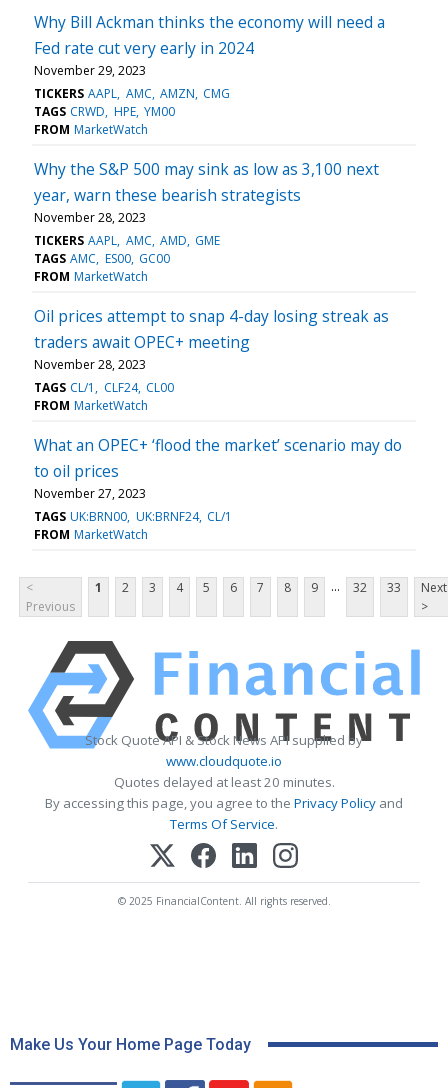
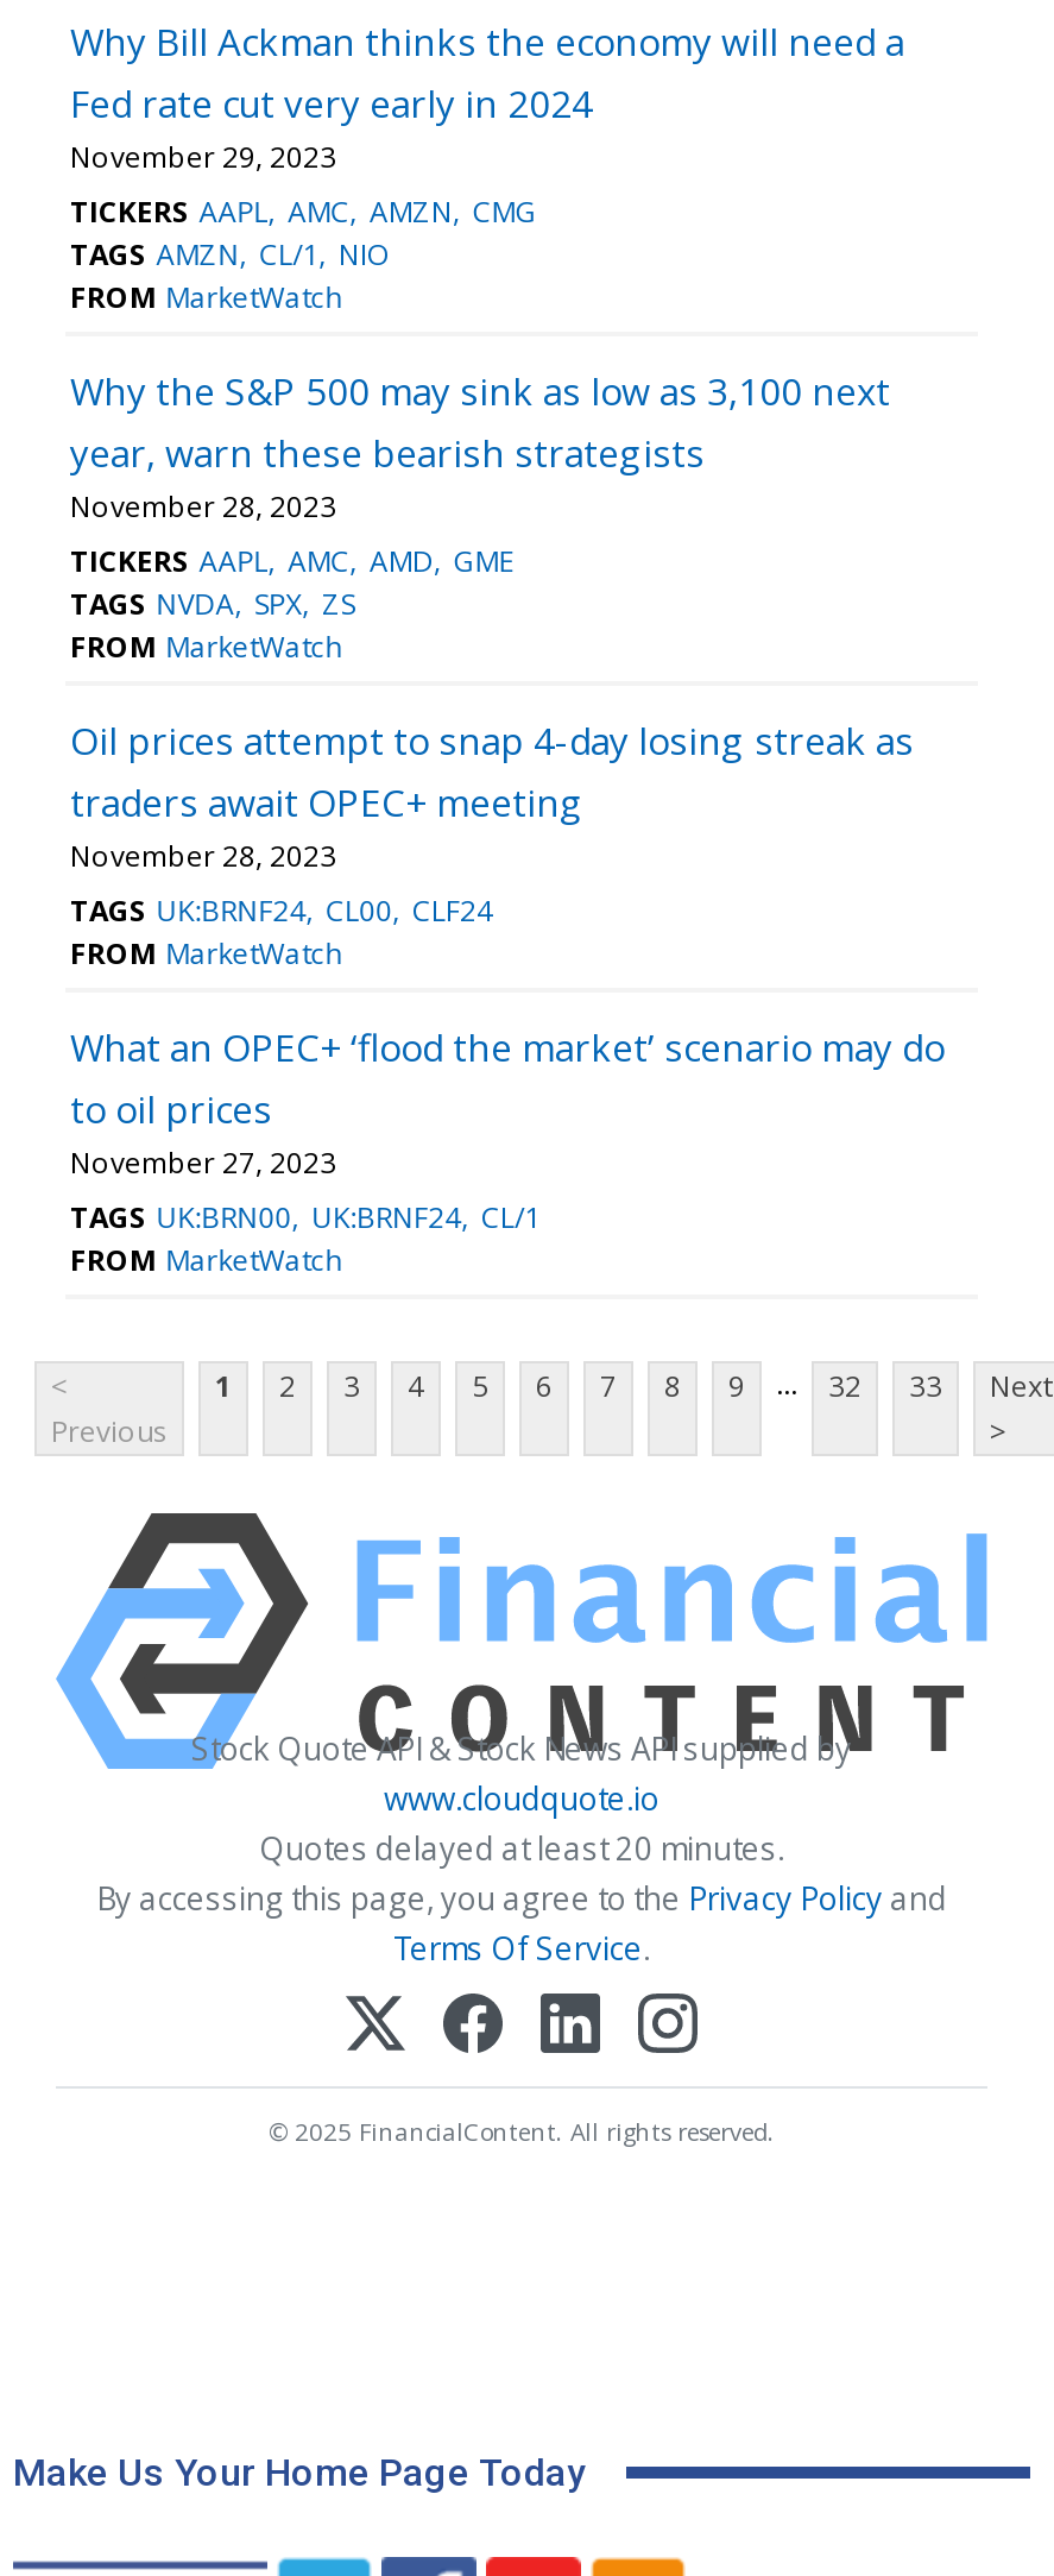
[34,103,175,120] TAGS CRWD HPE YM00 -> [70,234,391,274] TAGS AMZN CL/1 NIO
[34,250,170,267] TAGS AMC ES00 GC00 -> [70,583,355,624] TAGS NVDA SPX ZS
[34,379,174,396] TAGS CL/1 CLF24 CL00 -> [70,890,493,930] TAGS UK:BRNF24 CL00 CLF24

